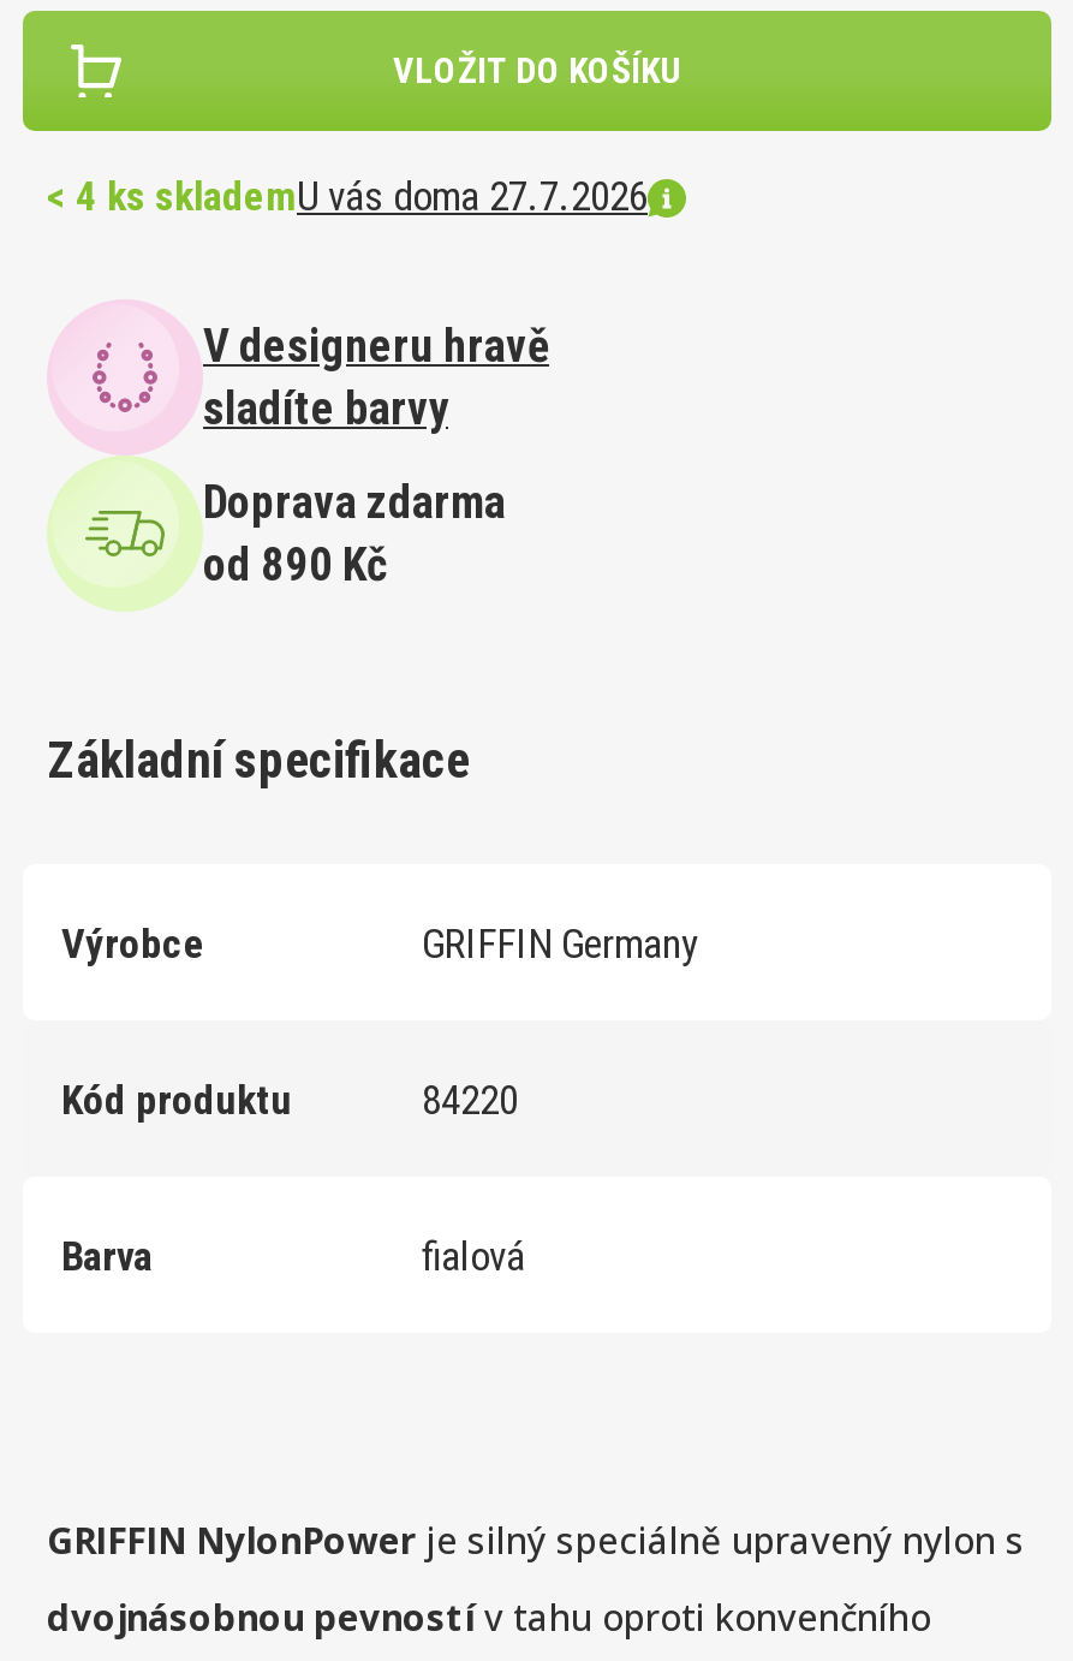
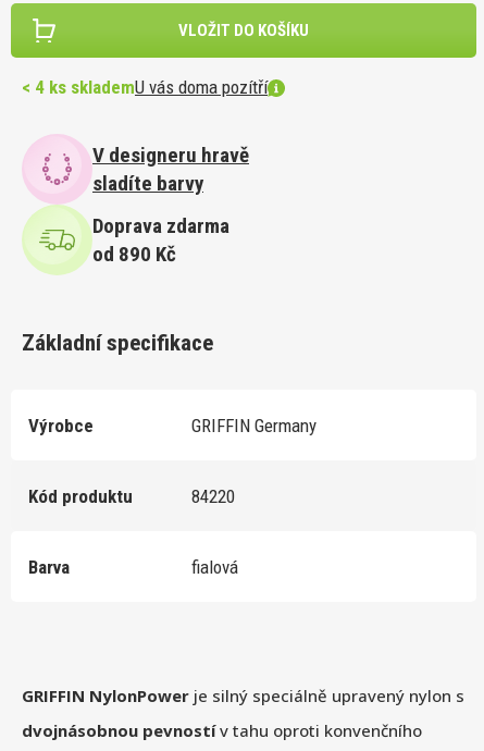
[47,172,648,220] < 4 ks sklademU vás doma 27.7.2026 -> [22,76,268,98] < 4 ks sklademU vás doma pozítří

